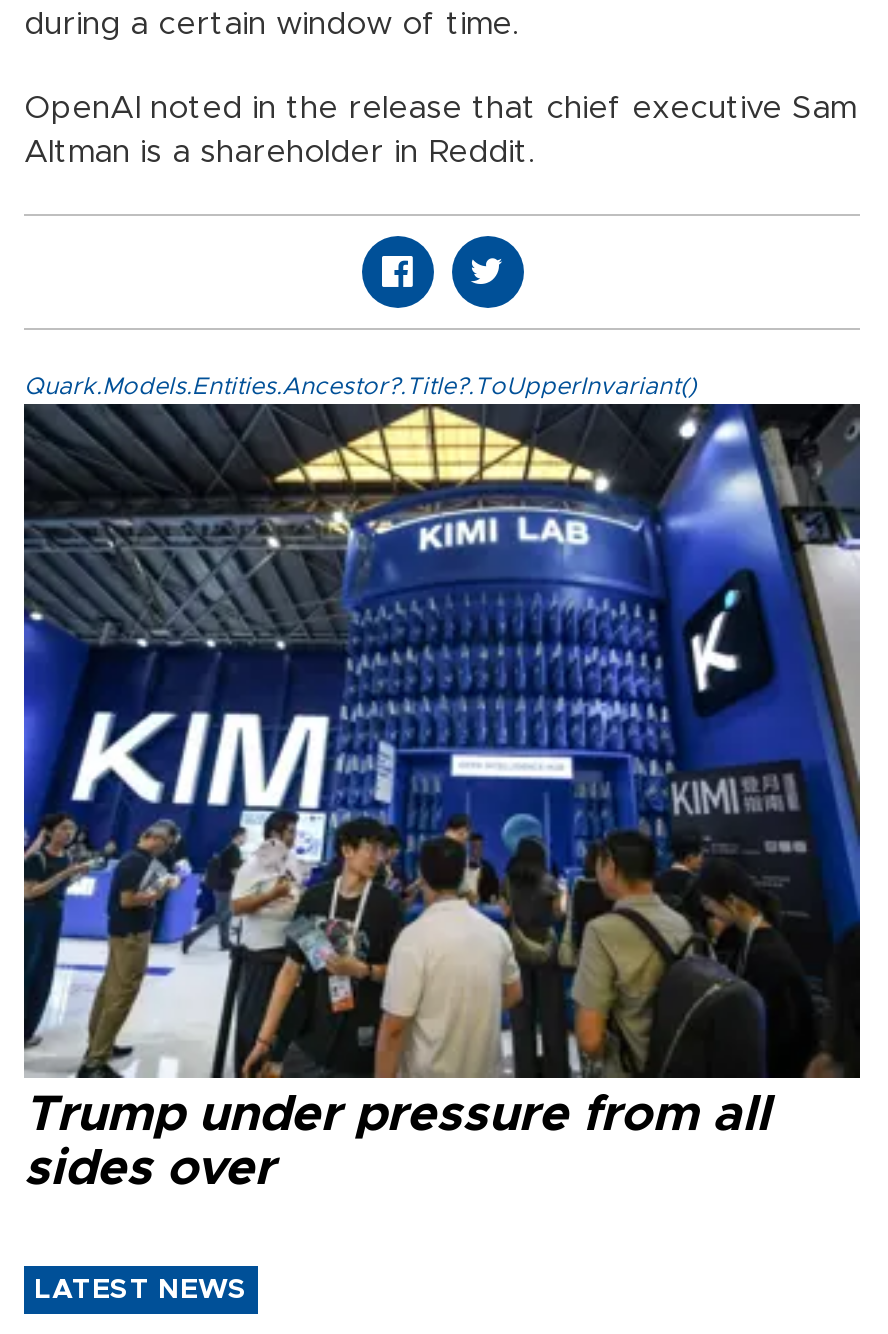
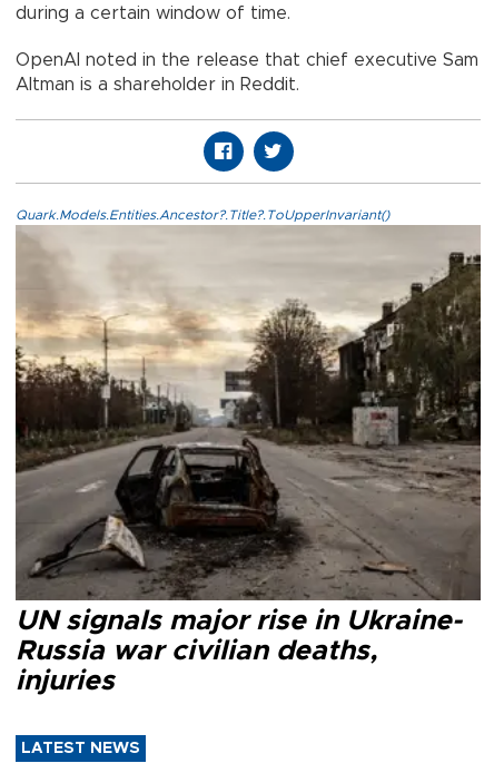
[22,404,860,1195] [image] | Trump under pressure from all | sides over -> [14,225,481,695] [image] | UN signals major rise in Ukraine- | Russia war civilian deaths, | injuries

